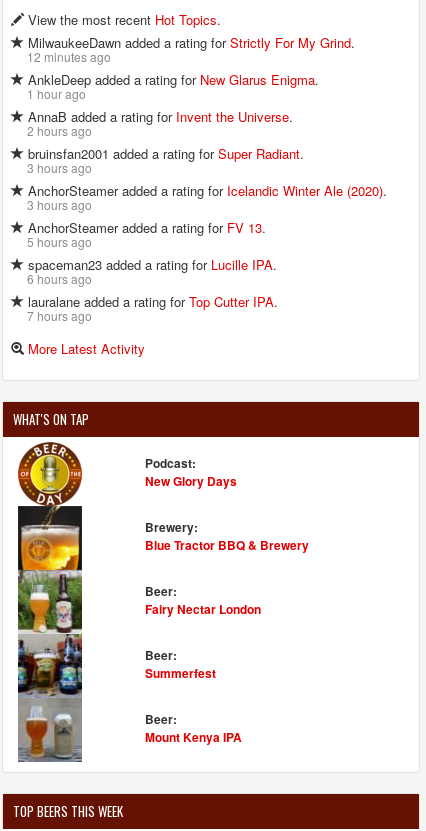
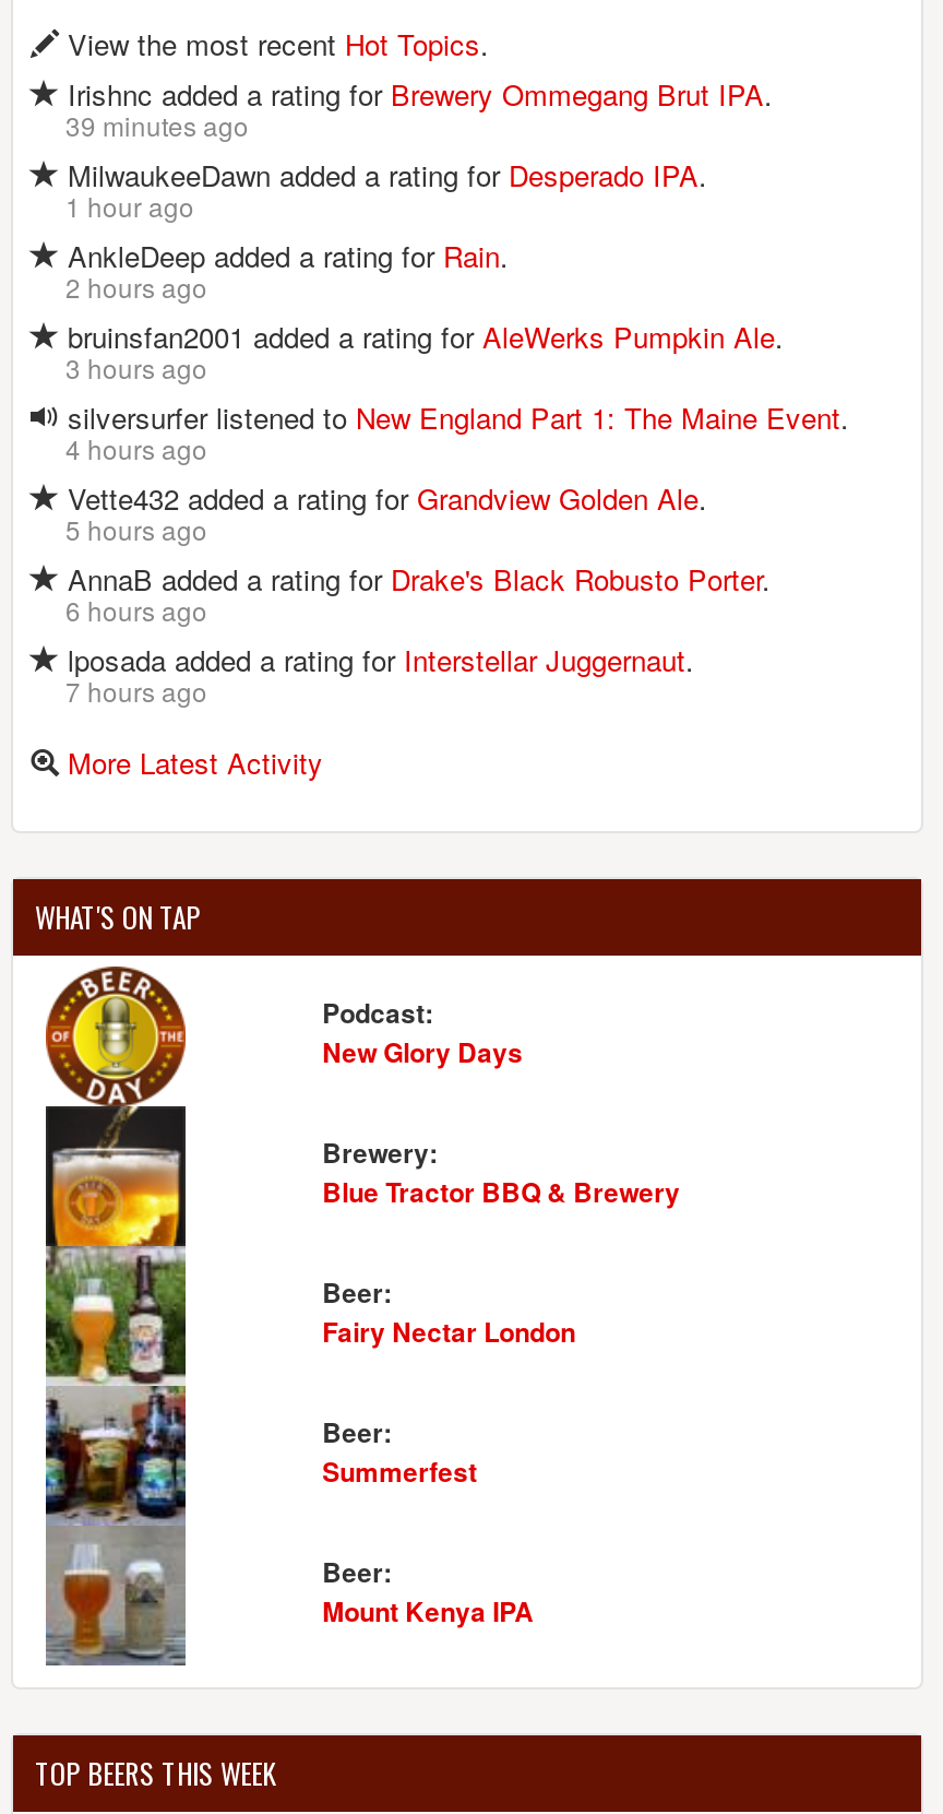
[24,33,355,89] MilwaukeeDawn added a rating for Strictly For My Grind. | 12 minutes ago | AnkleDeep added a rating for New Glarus Enigma. -> [59,73,773,195] Irishnc added a rating for Brewery Ommegang Brut IPA. | 39 minutes ago | MilwaukeeDawn added a rating for Desperado IPA.
[24,107,293,126] AnnaB added a rating for Invent the Universe. -> [59,235,509,276] AnkleDeep added a rating for Rain.
[24,144,304,163] bruinsfan2001 added a rating for Super Radiant. -> [59,316,784,357] bruinsfan2001 added a rating for AleWerks Pumpkin Ale.
[24,181,387,237] AnchorSteamer added a rating for Icelandic Winter Ale (2020). | 3 hours ago | AnchorSteamer added a rating for FV 13. -> [59,396,849,519] silversurfer listened to New England Part 1: The Maine Event. | 4 hours ago | Vette432 added a rating for Grandview Golden Ale.
[24,255,277,274] spaceman23 added a rating for Lucille IPA. -> [59,558,771,600] AnnaB added a rating for Drake's Black Robusto Porter.
[24,292,278,311] lauralane added a rating for Top Cutter IPA. -> [59,639,694,680] lposada added a rating for Interstellar Juggernaut.

